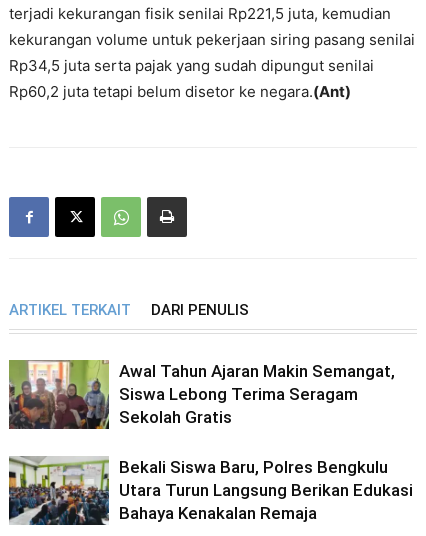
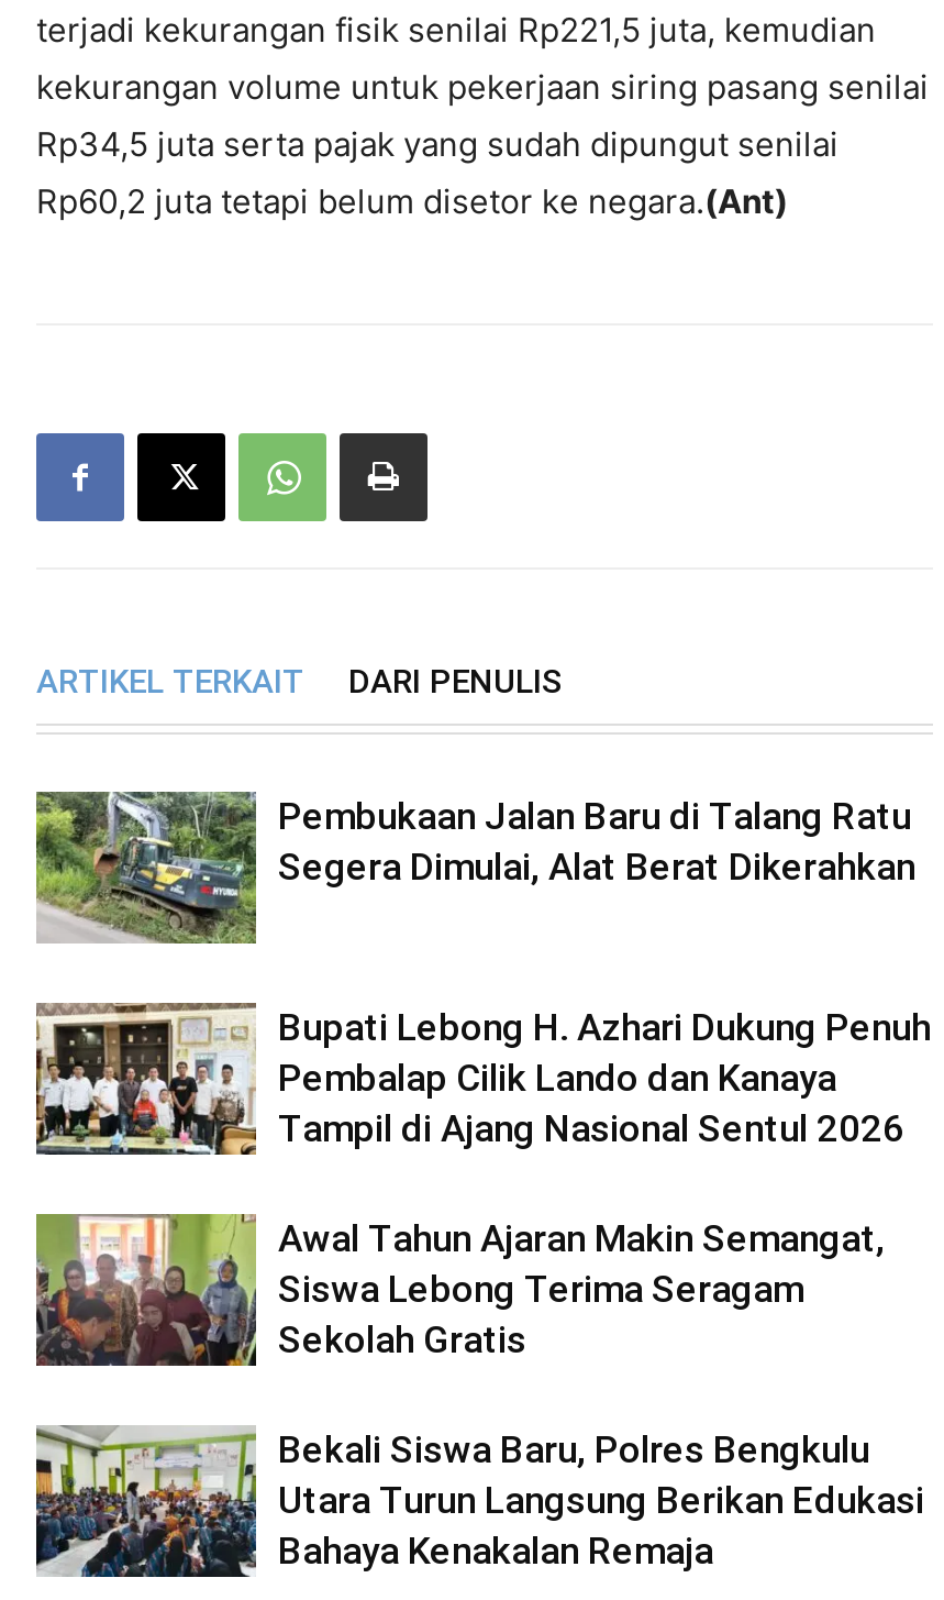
none -> [34,1003,931,1157] [image] | Bupati Lebong H. Azhari Dukung Penuh | Pembalap Cilik Lando dan Kanaya | Tampil di Ajang Nasional Sentul 2026
none -> [36,792,915,946] [image] | Pembukaan Jalan Baru di Talang Ratu | Segera Dimulai, Alat Berat Dikerahkan

